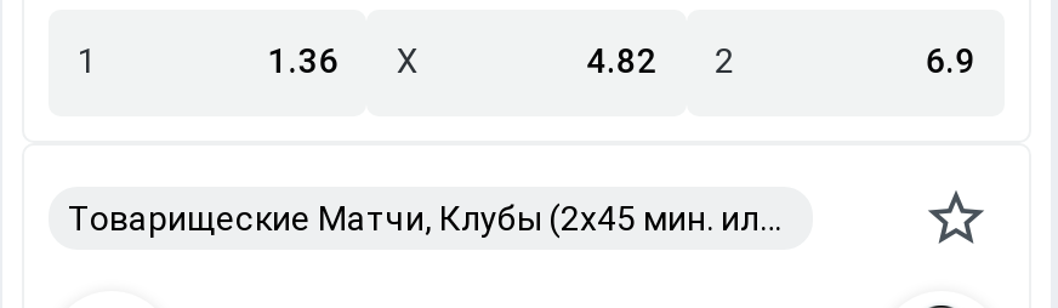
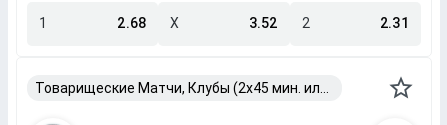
[268,41,419,80] 1.36 X -> [117,15,180,31] 2.68 X
[587,41,735,80] 4.82 2 -> [249,15,310,31] 3.52 2
[925,41,975,80] 6.9 -> [380,15,409,31] 2.31

